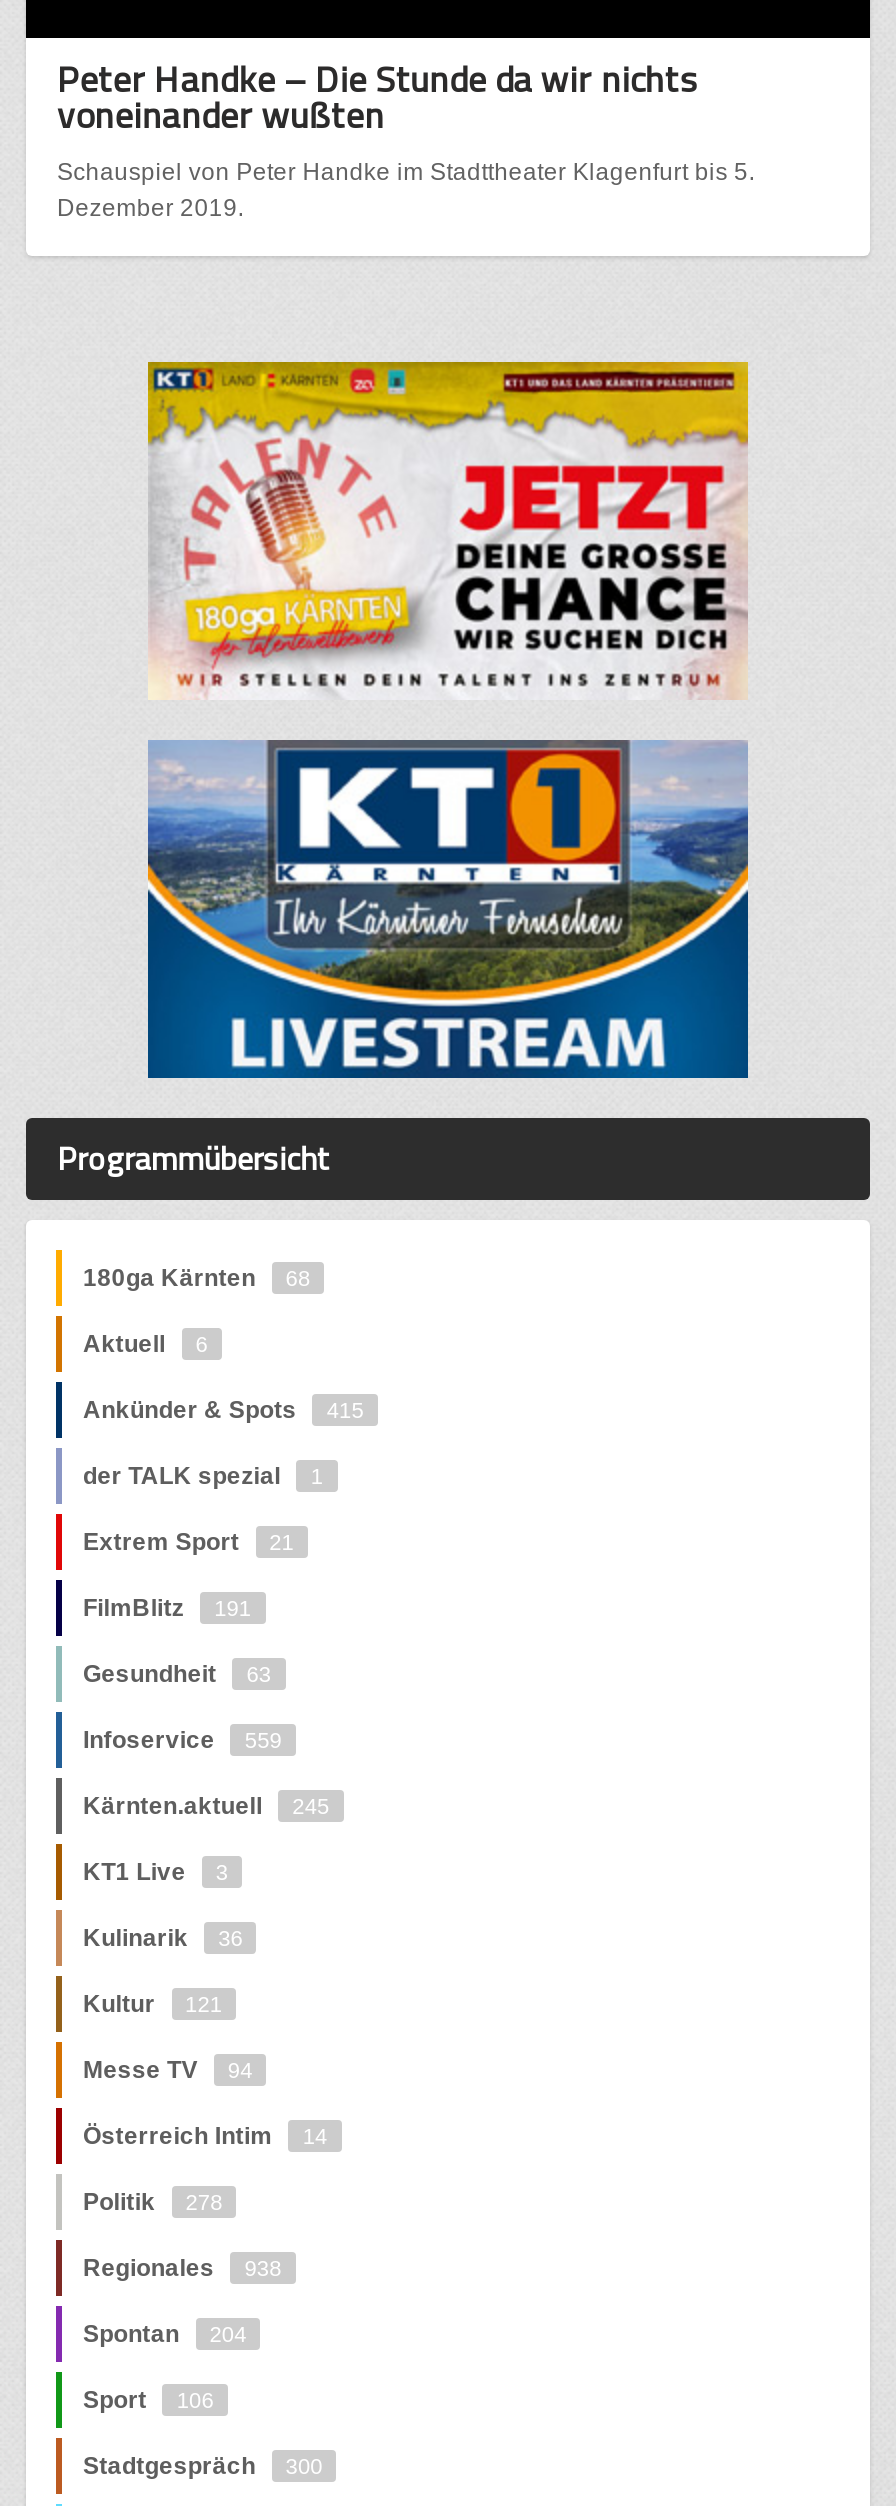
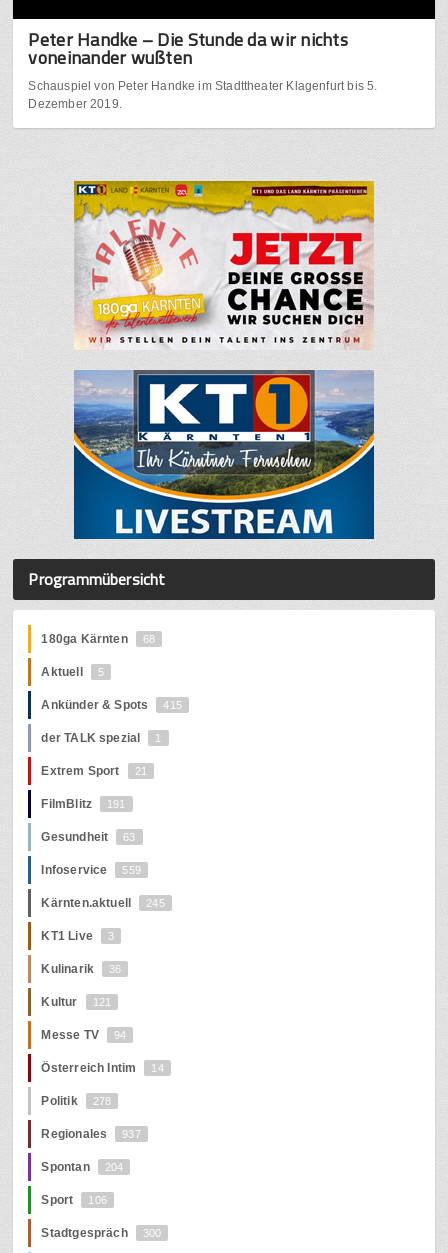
[83,1330,208,1358] Aktuell 6 -> [41,665,104,679] Aktuell 5
[83,2254,282,2282] Regionales 938 -> [41,1127,141,1141] Regionales 937

